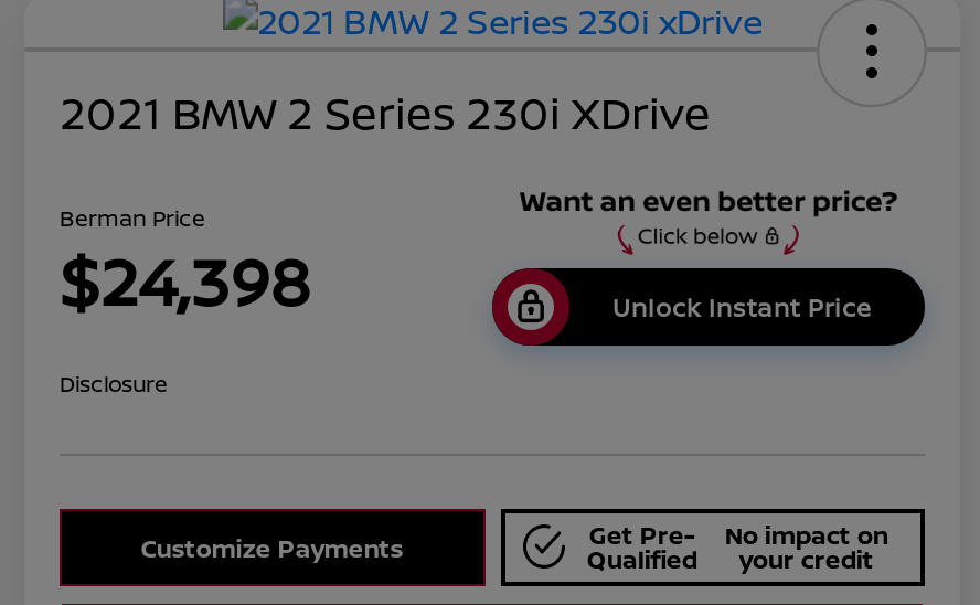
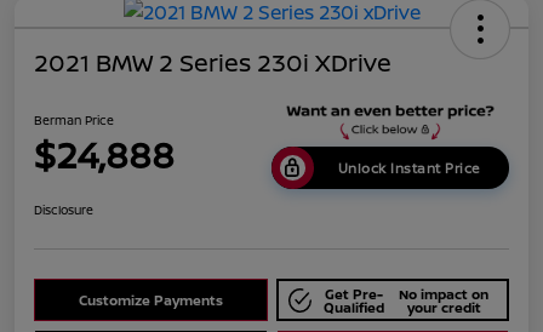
[60,236,311,327] $24,398 -> [34,130,175,179] $24,888

